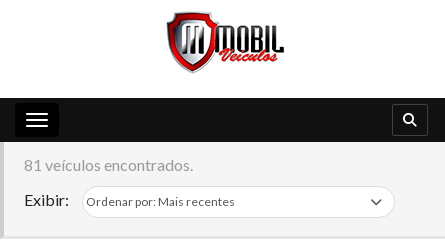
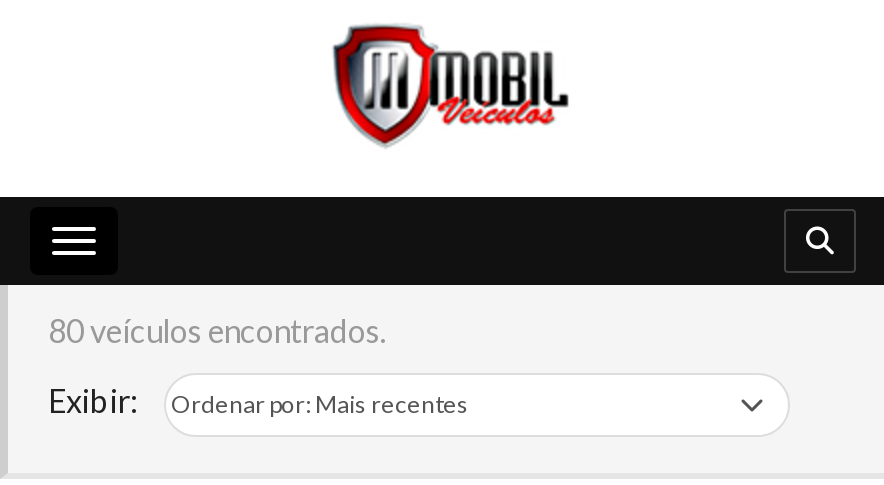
[24,155,193,174] 81 veículos encontrados. -> [48,311,386,349] 80 veículos encontrados.

